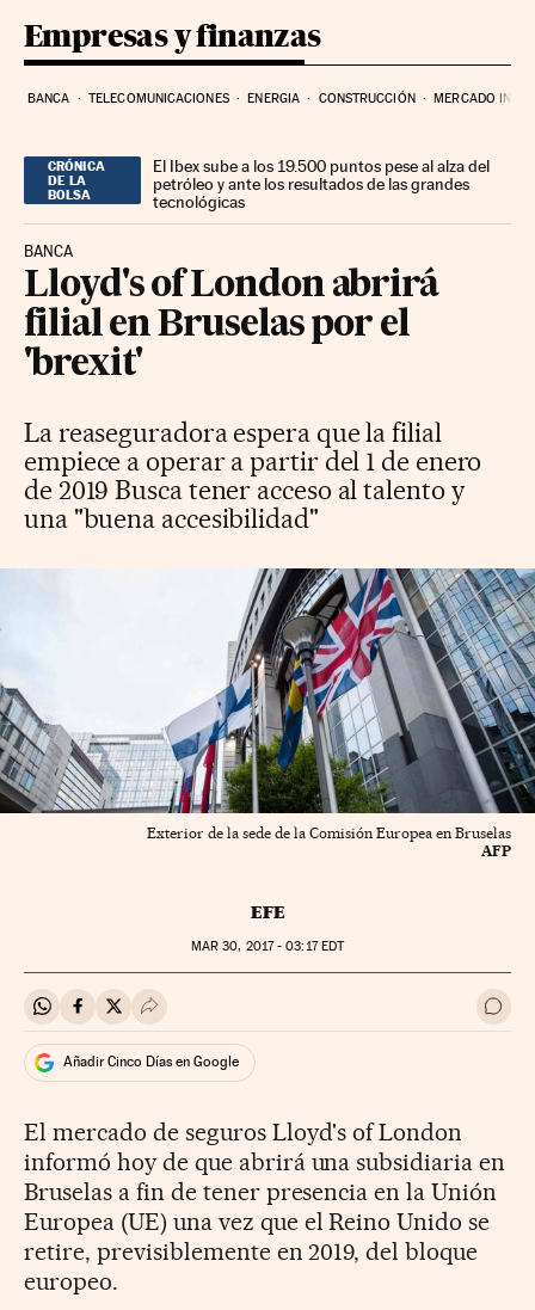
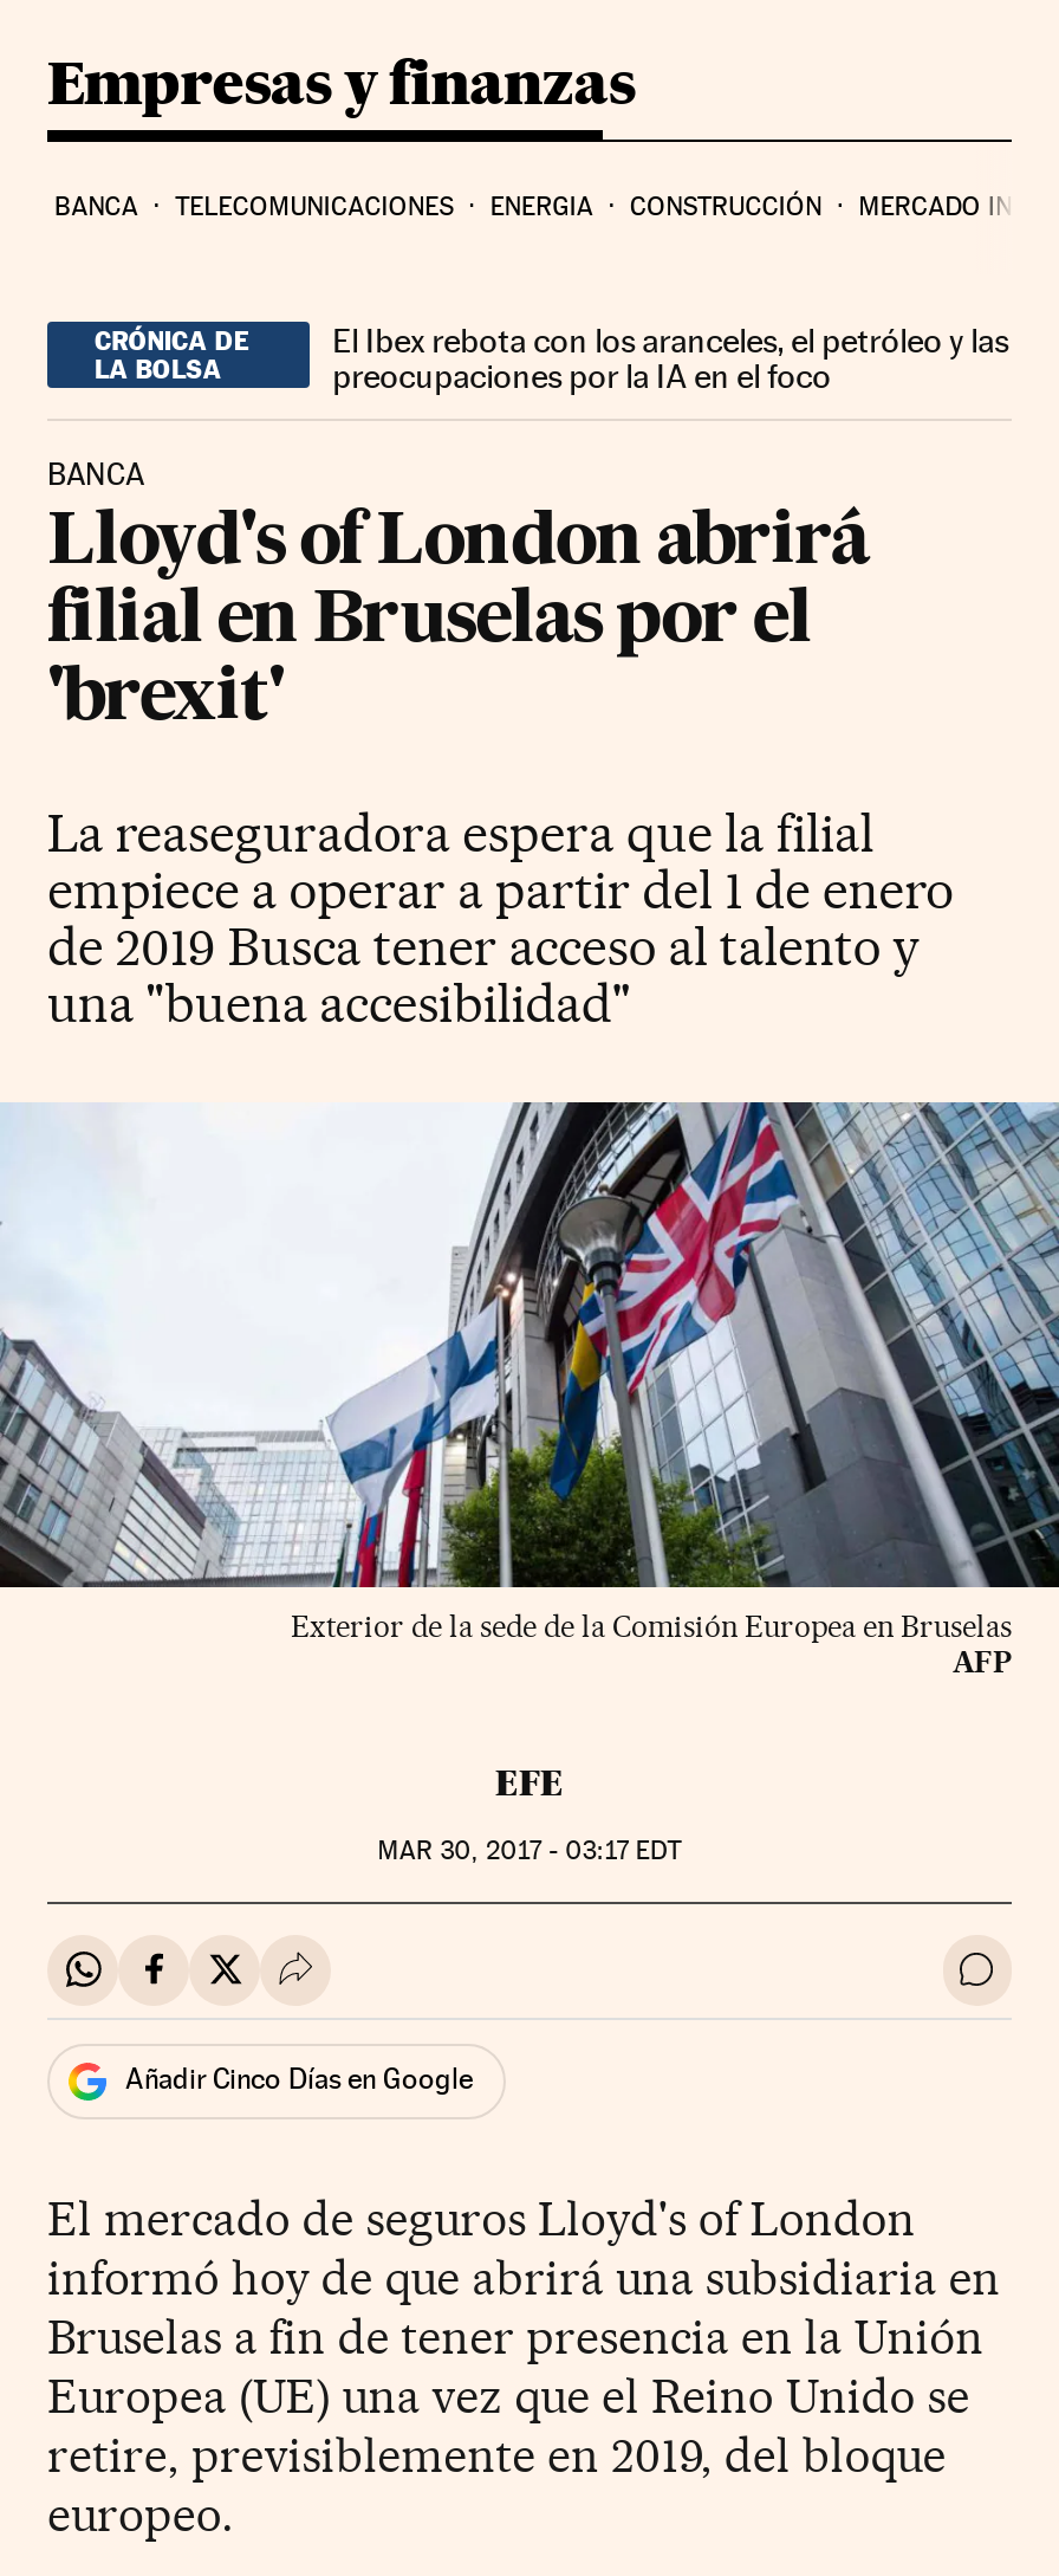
[153,156,490,211] El Ibex sube a los 19.500 puntos pese al alza del | petróleo y ante los resultados de las grandes | tecnológicas -> [332,321,1008,394] El Ibex rebota con los aranceles, el petróleo y las | preocupaciones por la IA en el foco

